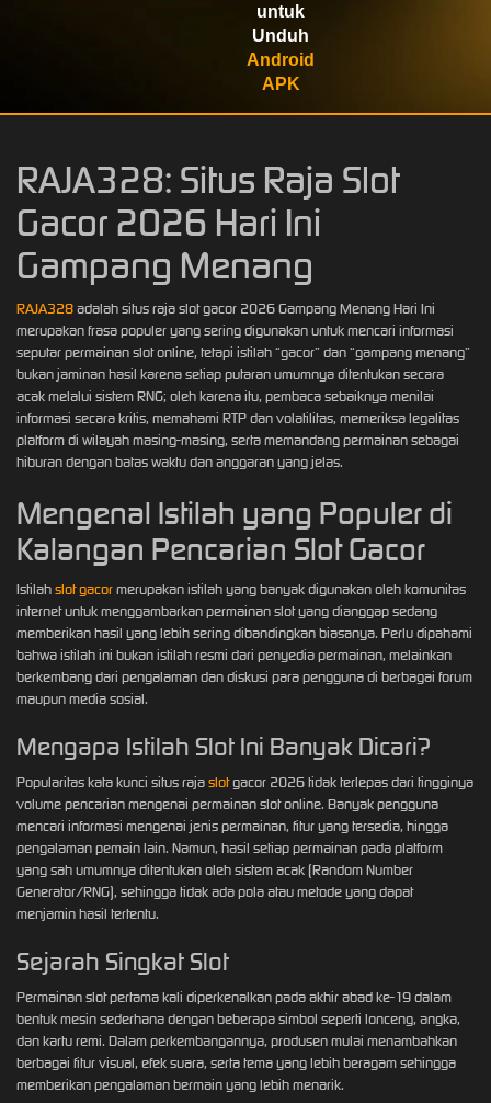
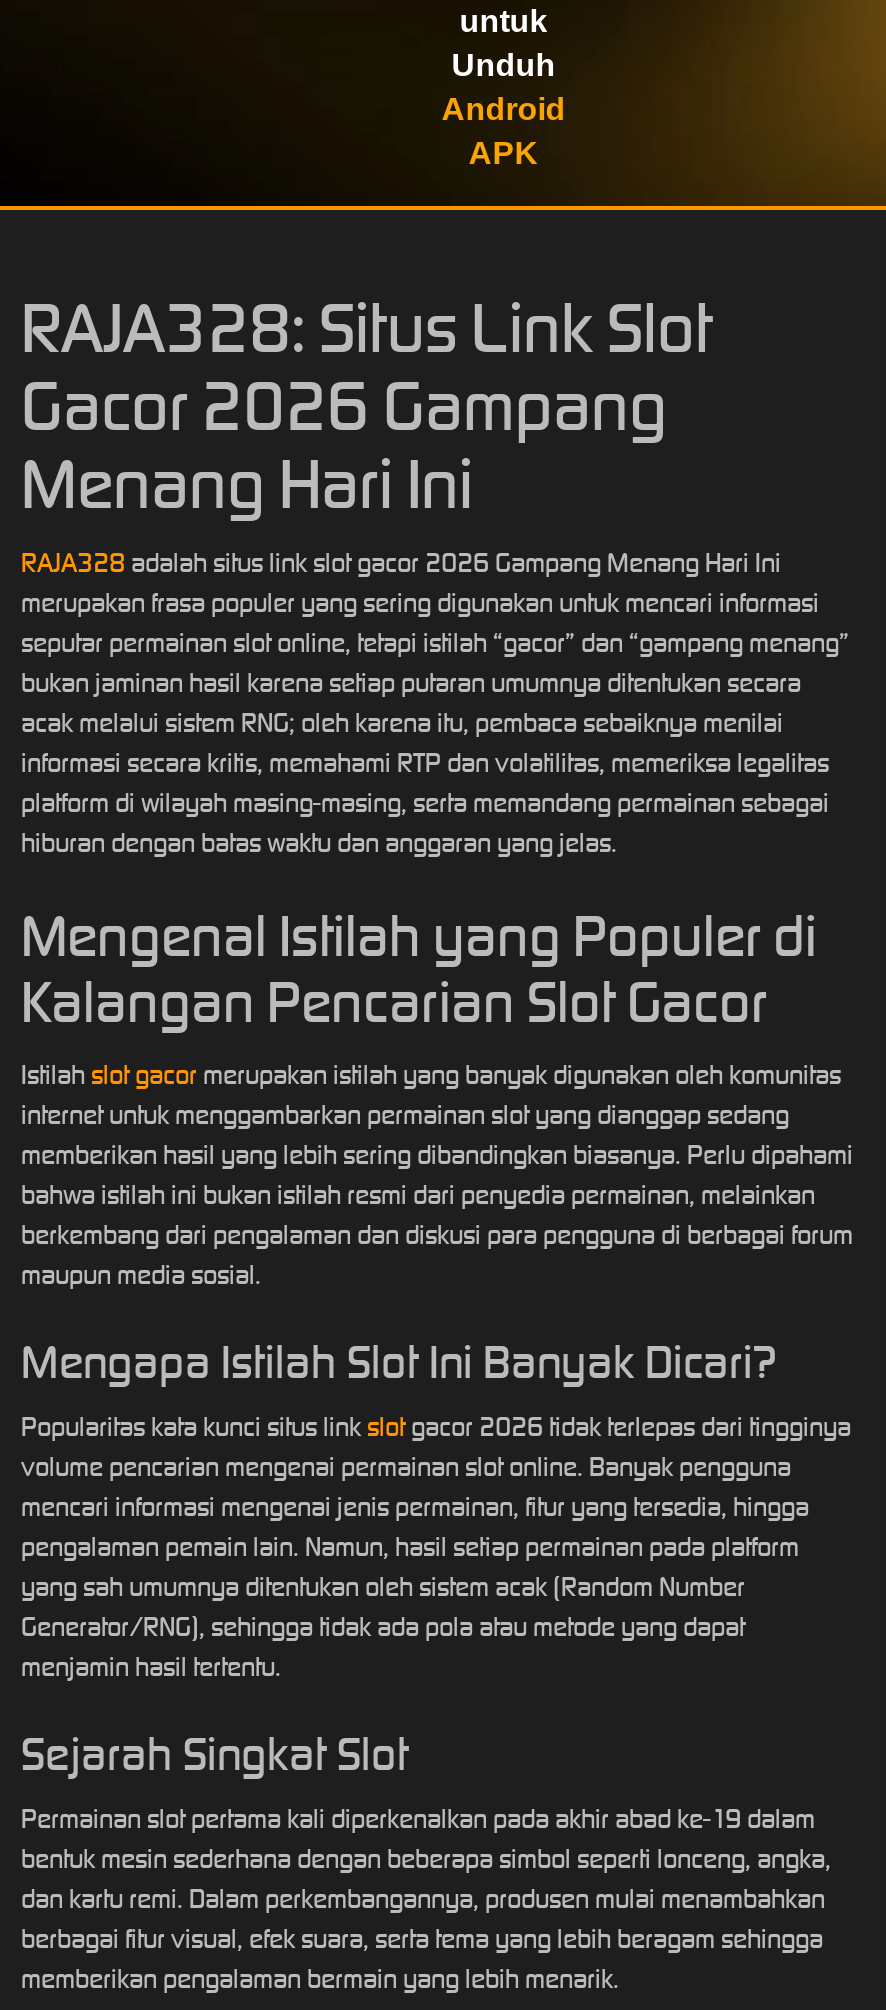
[16,157,435,318] RAJA328: Situs Raja Slot | Gacor 2026 Hari Ini | Gampang Menang | RAJA328 adalah situs raja slot gacor 2026 Gampang Menang Hari Ini -> [21,287,781,581] RAJA328: Situs Link Slot | Gacor 2026 Gampang | Menang Hari Ini | RAJA328 adalah situs link slot gacor 2026 Gampang Menang Hari Ini
[16,773,473,792] Popularitas kata kunci situs raja slot gacor 2026 tidak terlepas dari tingginya -> [21,1411,851,1445] Popularitas kata kunci situs link slot gacor 2026 tidak terlepas dari tingginya

